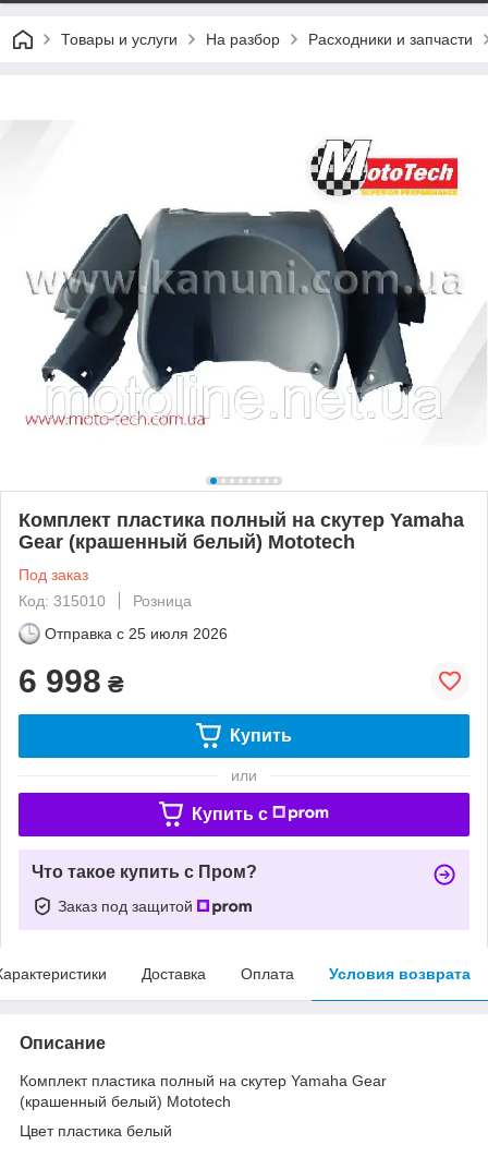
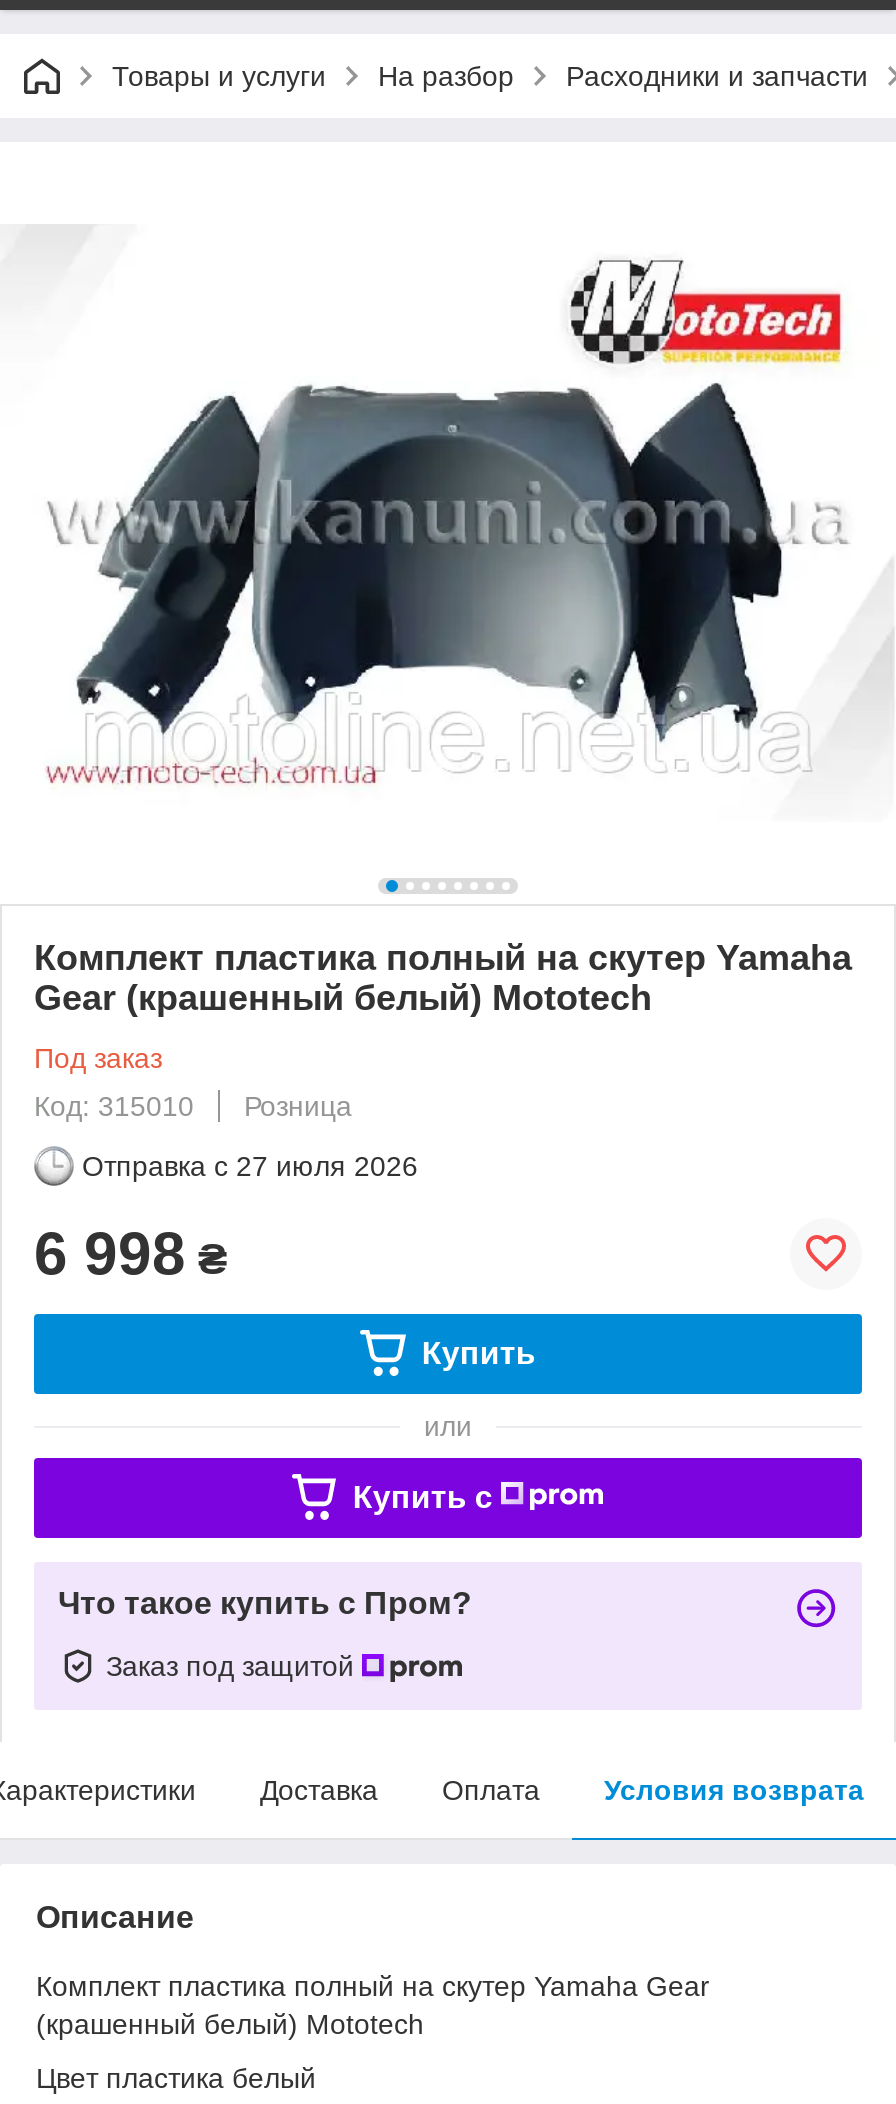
[45,625,228,642] Отправка с 25 июля 2026 -> [82,1150,418,1182] Отправка с 27 июля 2026

